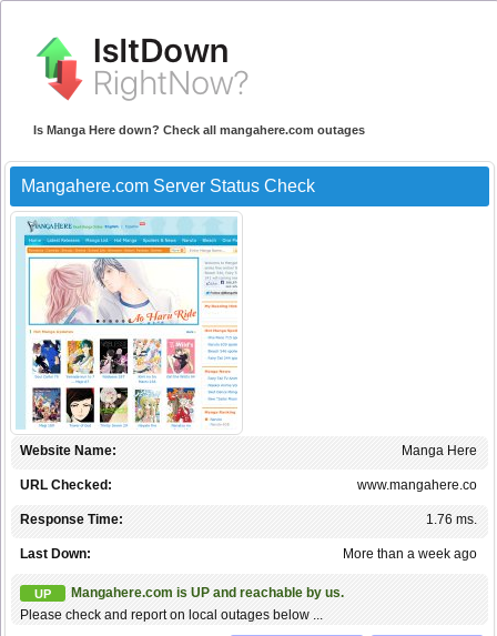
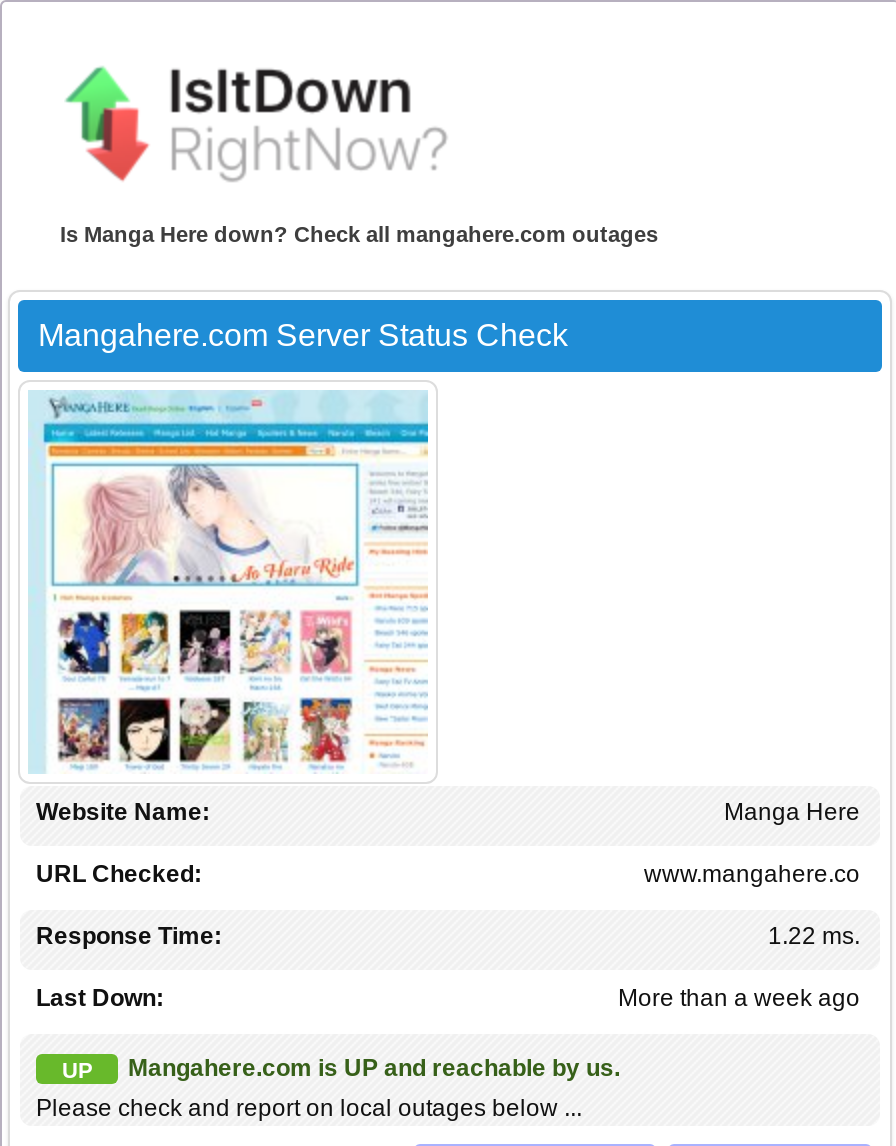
[426,512,477,528] 1.76 ms. -> [768,923,860,951] 1.22 ms.

